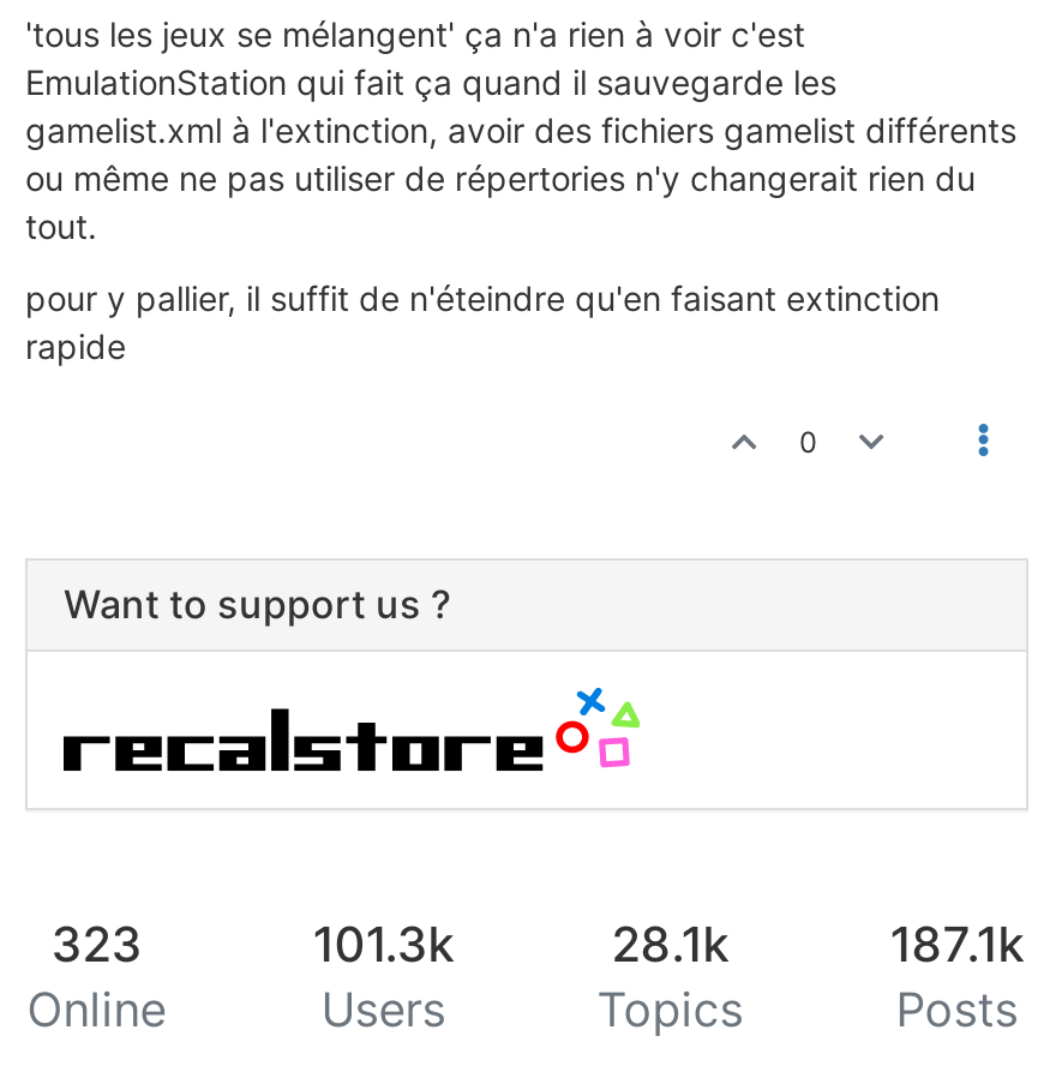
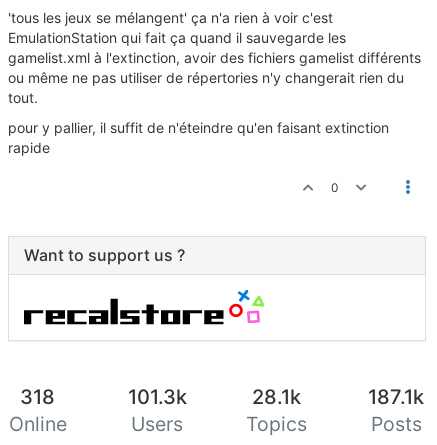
[51,916,142,974] 323 -> [20,385,55,409] 318

